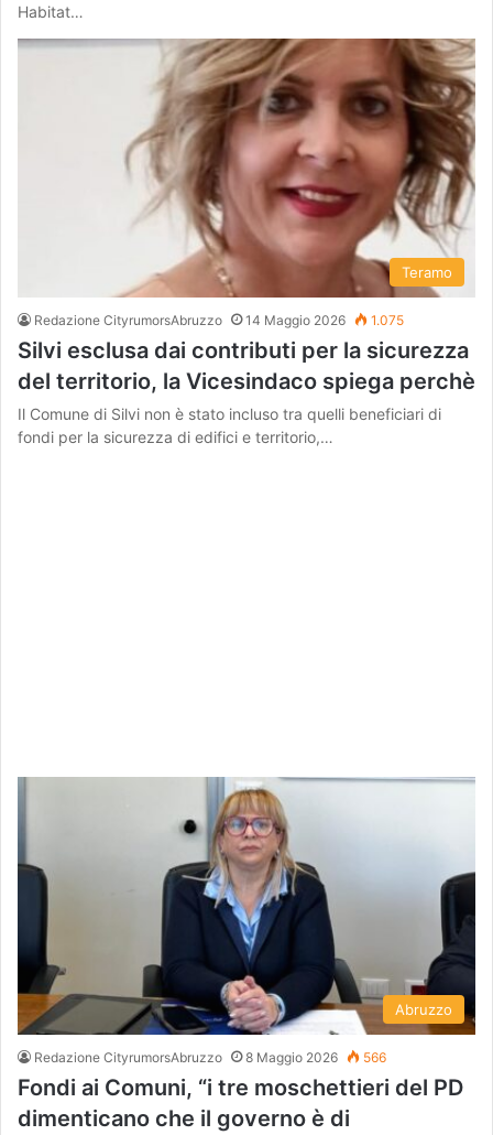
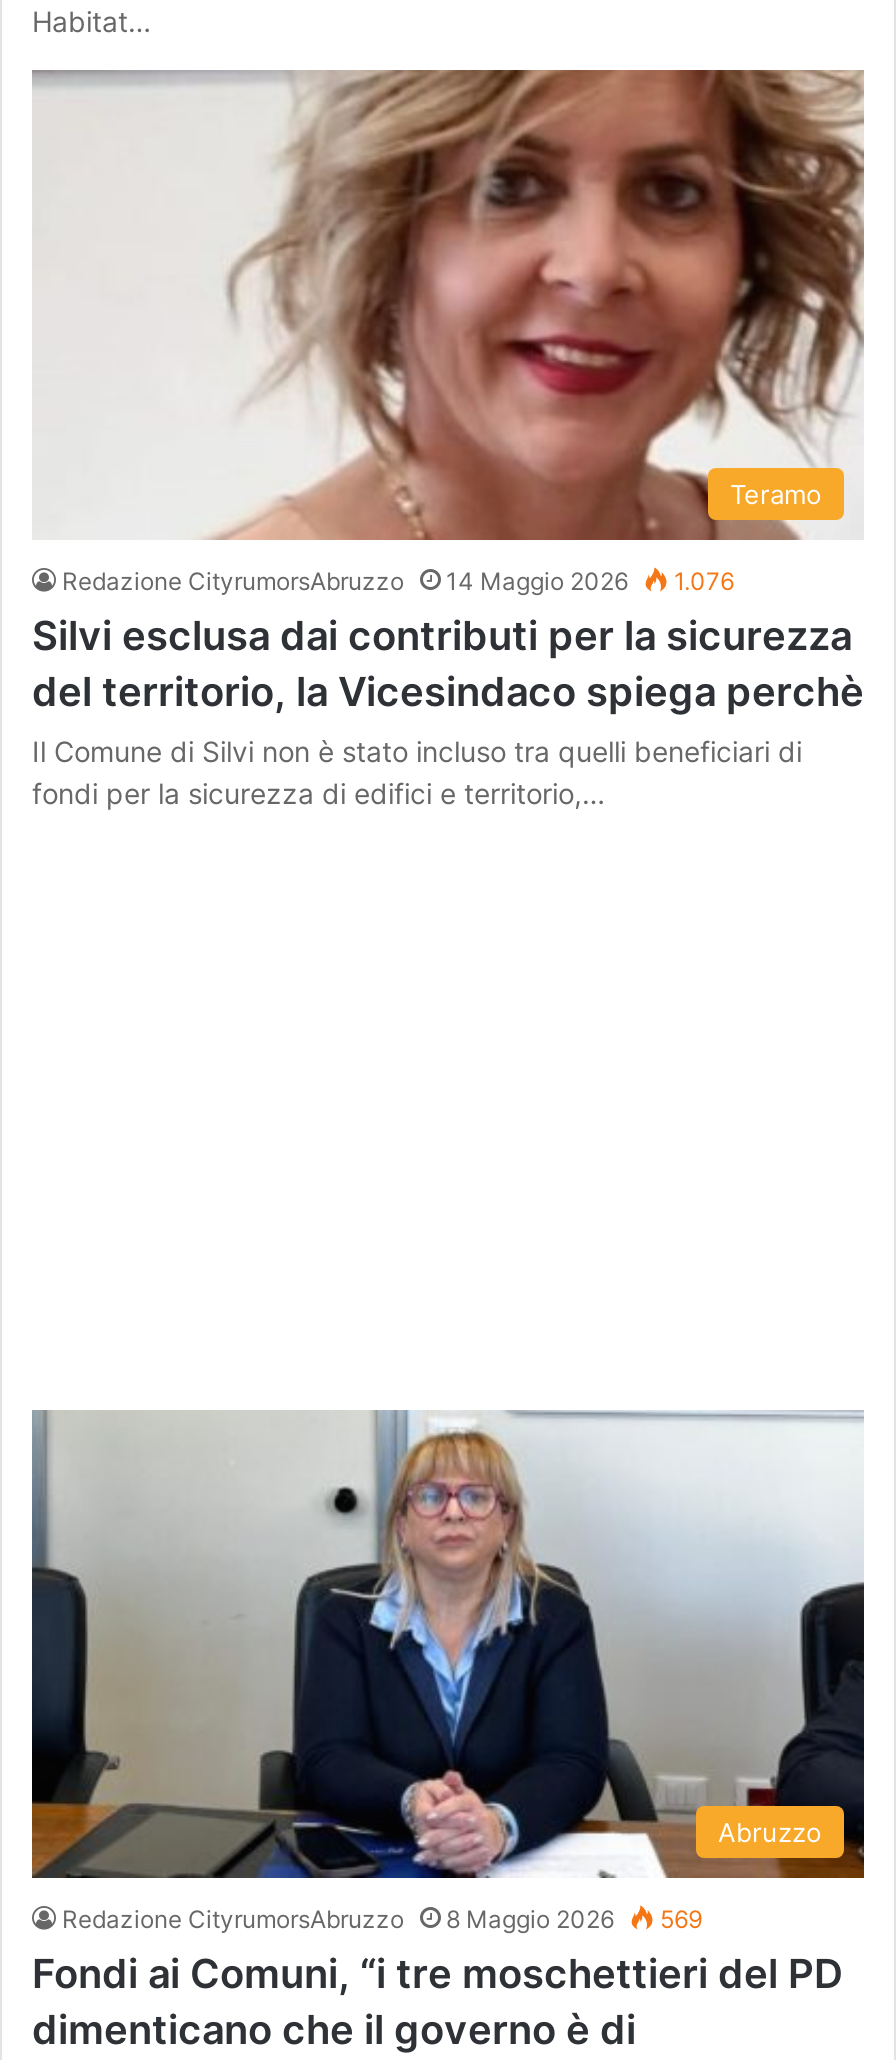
[34,312,404,328] Redazione CityrumorsAbruzzo 14 Maggio 2026 1.075 -> [62,566,734,596] Redazione CityrumorsAbruzzo 14 Maggio 2026 1.076
[34,1049,386,1066] Redazione CityrumorsAbruzzo 8 Maggio 2026 566 -> [62,1905,702,1935] Redazione CityrumorsAbruzzo 8 Maggio 2026 569

